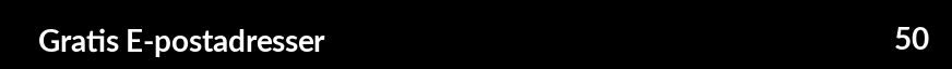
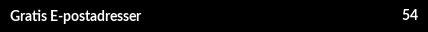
[894,26,929,56] 50 -> [402,9,418,23] 54

